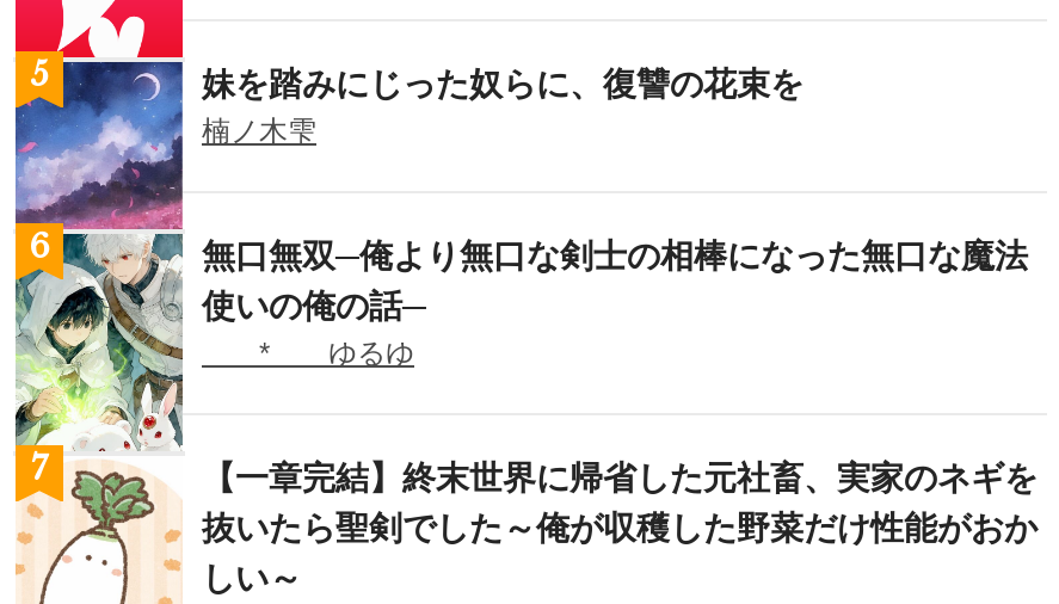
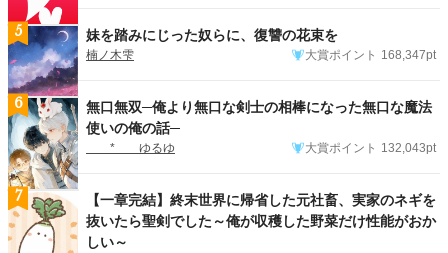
none -> [305,48,436,62] 大賞ポイント 168,347pt
[13,232,183,451] [image] -> [7,97,79,190] [image]
none -> [305,141,436,155] 大賞ポイント 132,043pt

